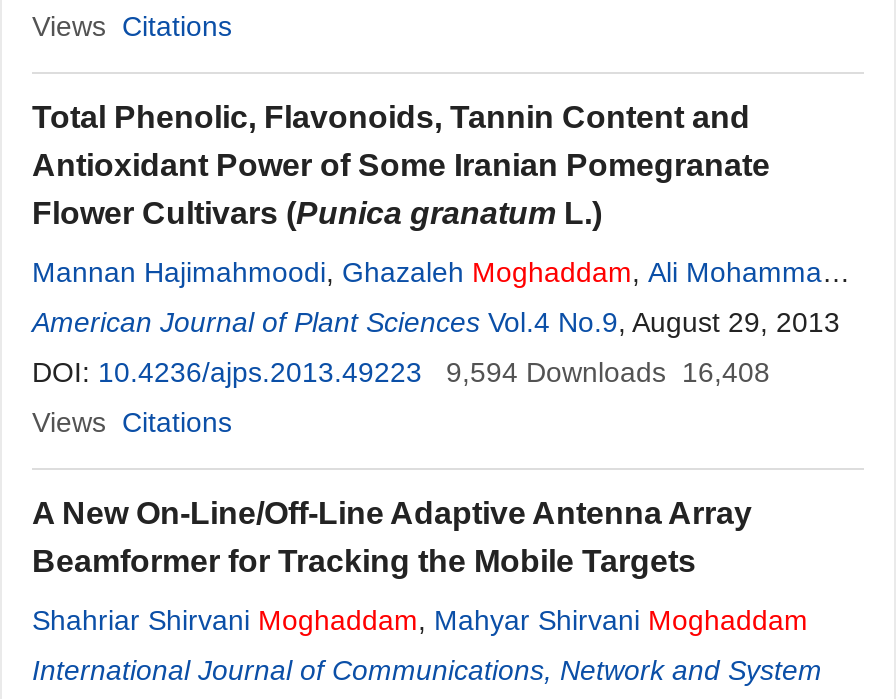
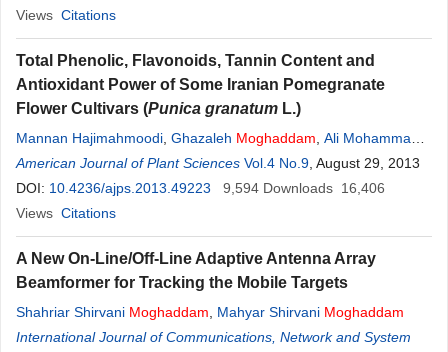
[446,356,770,388] 9,594 Downloads 16,408 -> [223,180,385,196] 9,594 Downloads 16,406

